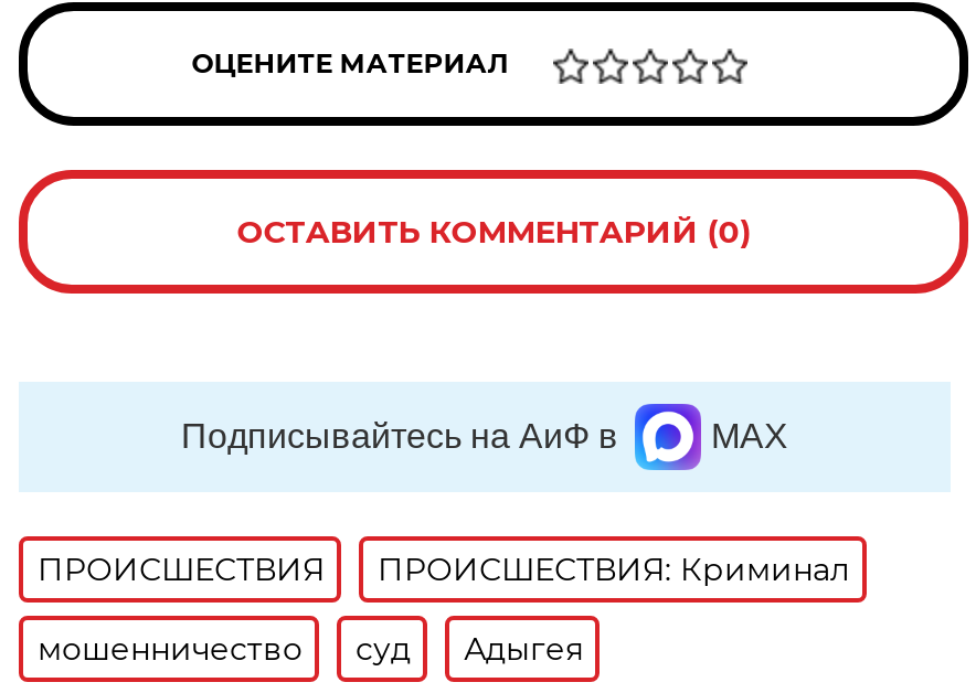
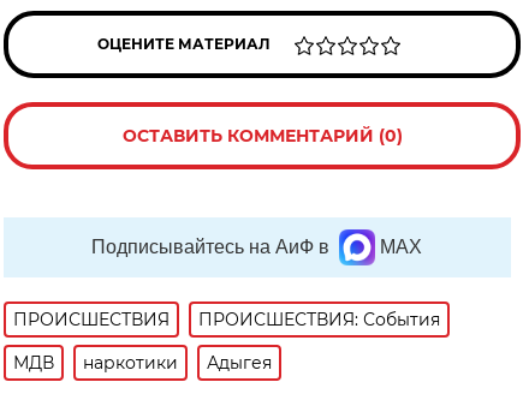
[377,550,850,589] ПРОИСШЕСТВИЯ: Криминал -> [199,309,441,330] ПРОИСШЕСТВИЯ: События
[37,629,410,669] мошенничество | суд -> [14,352,178,374] МДВ | наркотики

